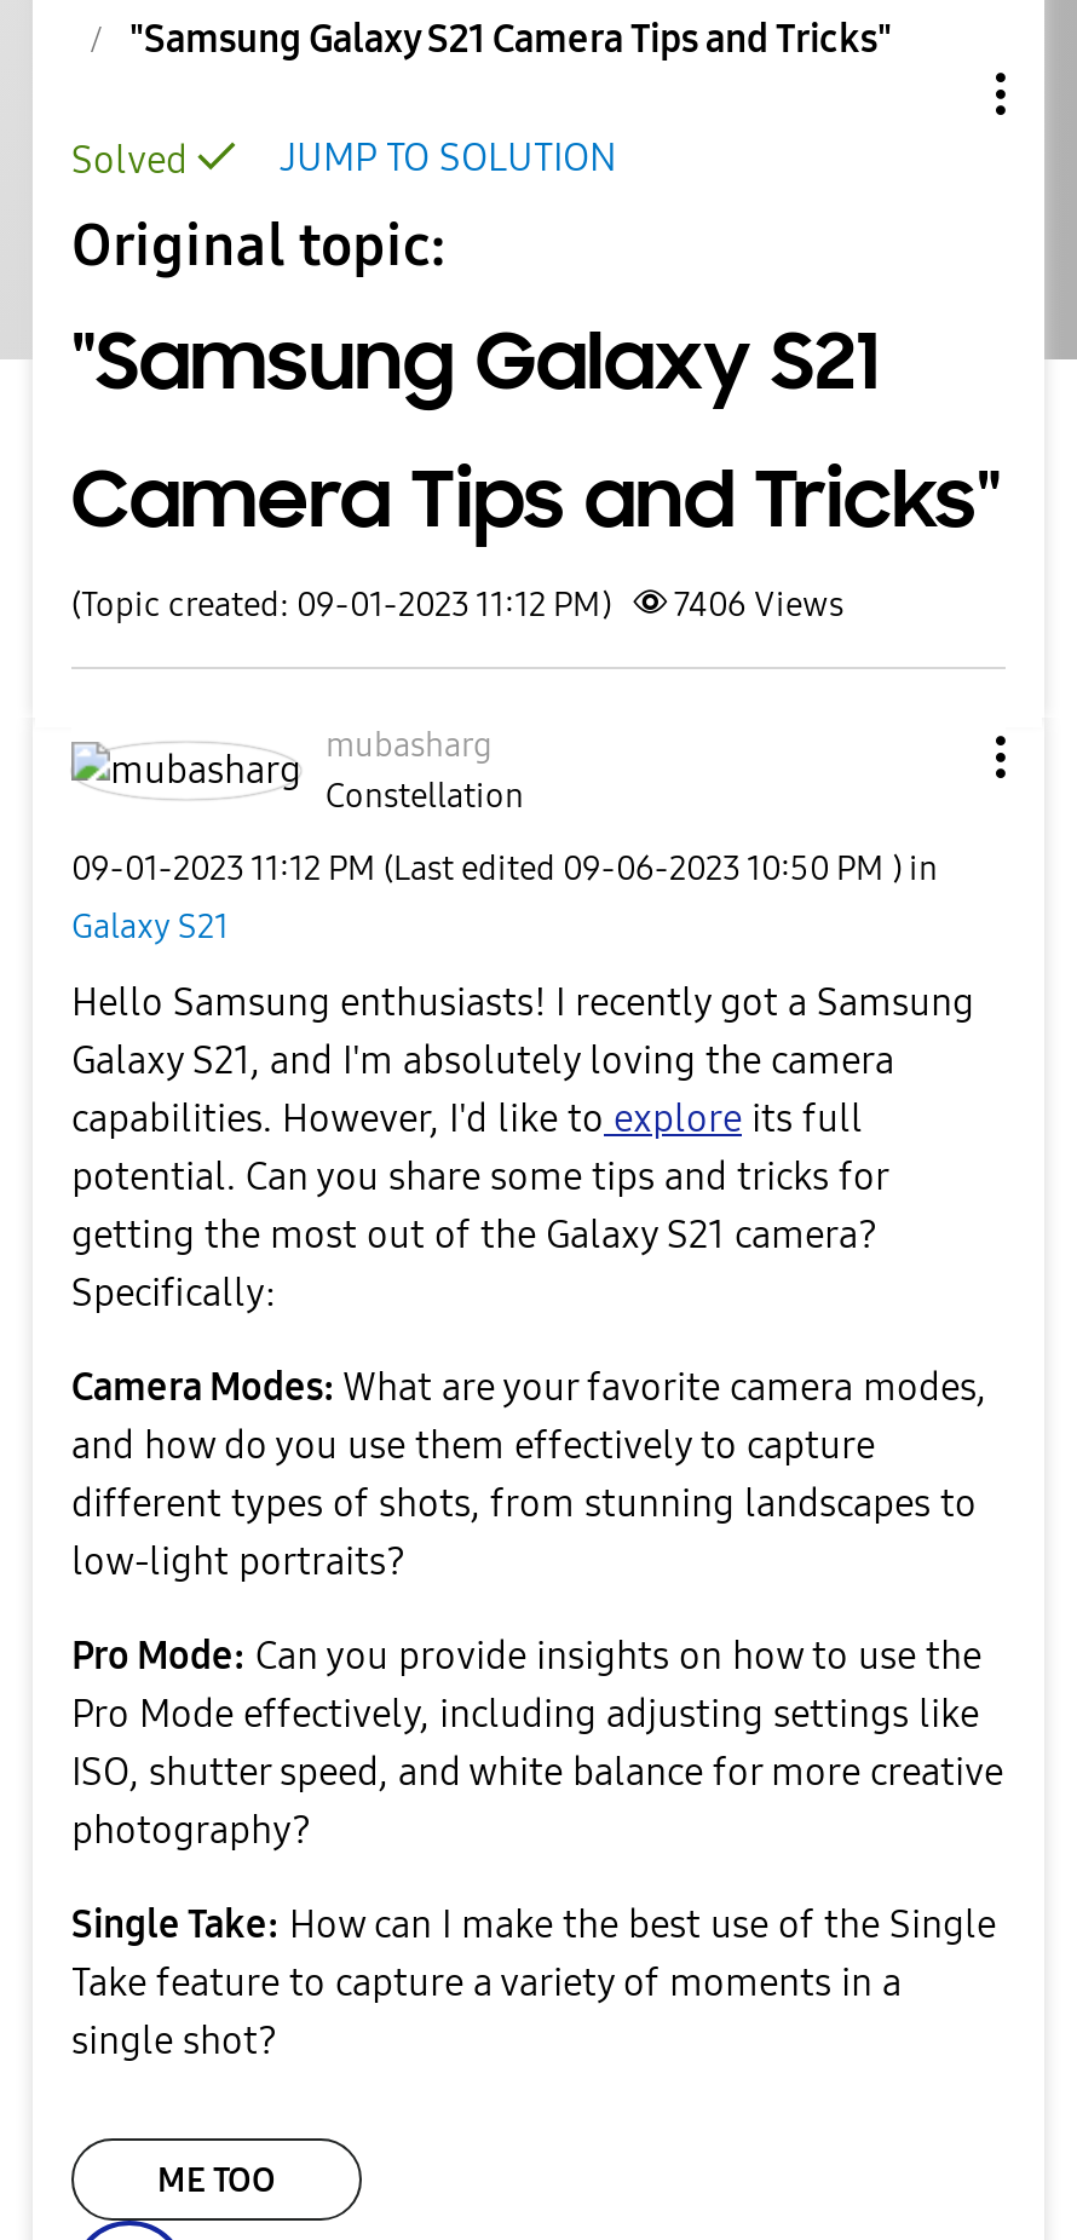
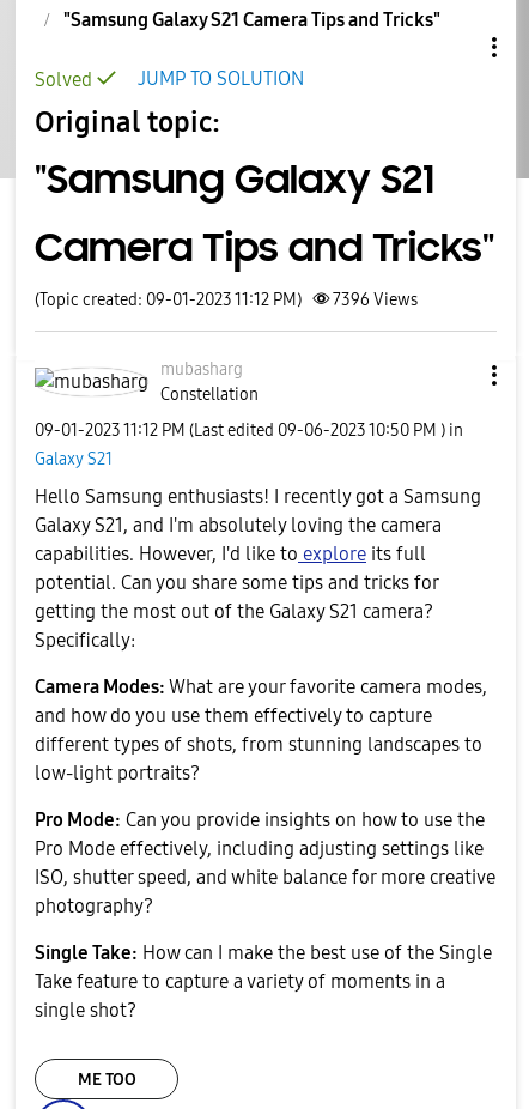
[71,585,843,626] (Topic created: 09-01-2023 11:12 PM) 7406 Views -> [35,290,418,310] (Topic created: 09-01-2023 11:12 PM) 7396 Views

